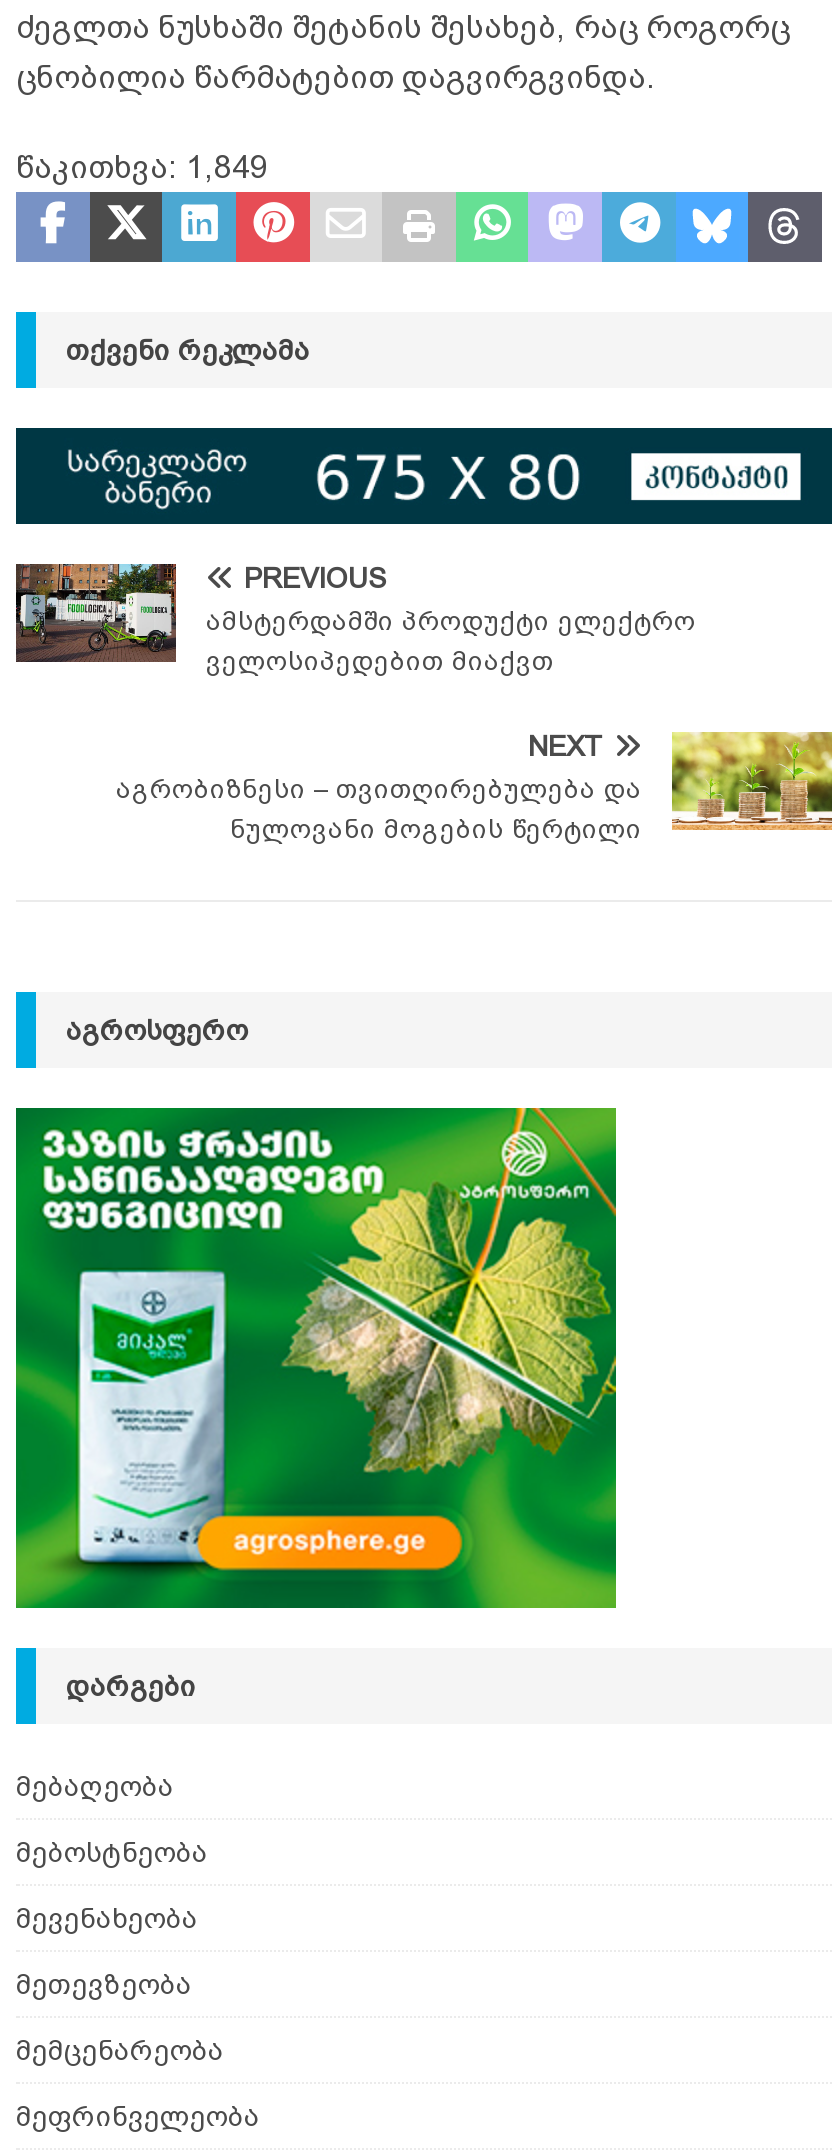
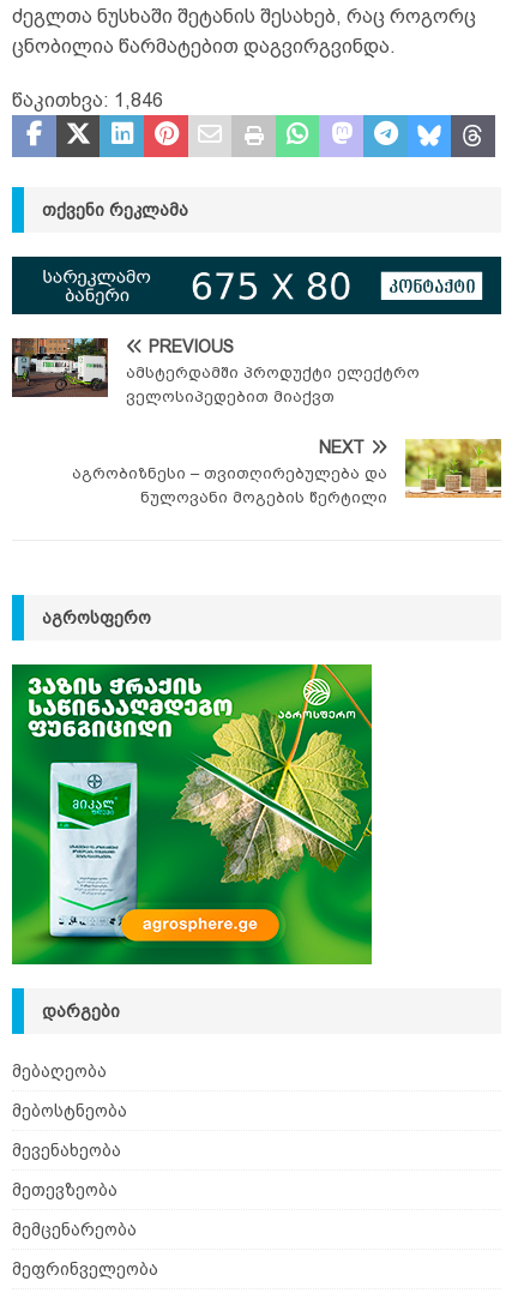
[16,150,268,184] წაკითხვა: 1,849 -> [12,90,163,110] წაკითხვა: 1,846

